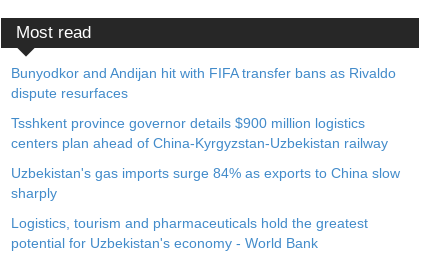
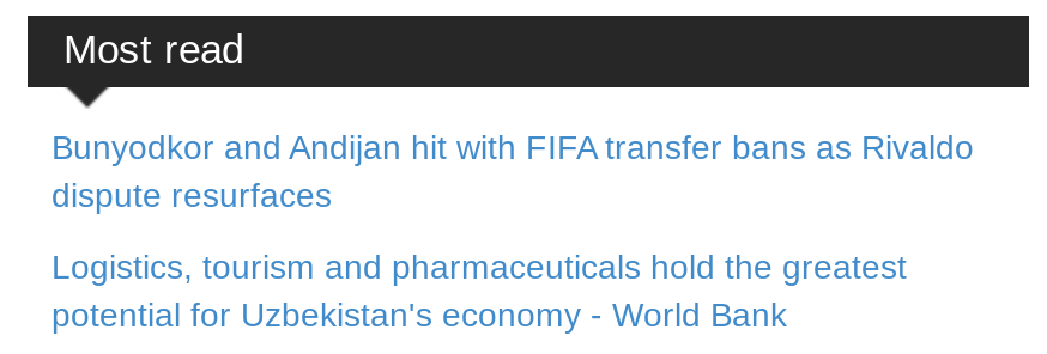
[11,115,400,201] Tsshkent province governor details $900 million logistics | centers plan ahead of China-Kyrgyzstan-Uzbekistan railway | Uzbekistan's gas imports surge 84% as exports to China slow | sharply -> none

